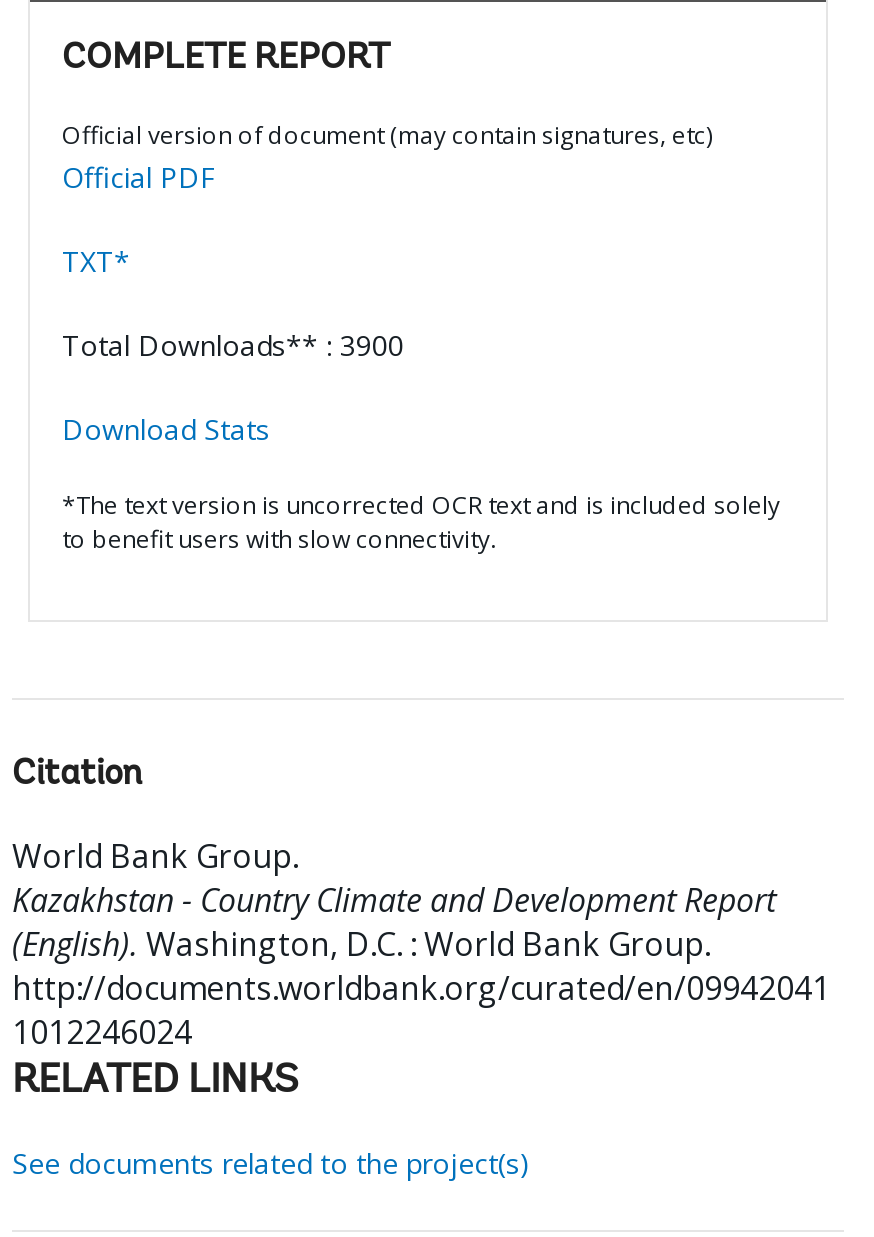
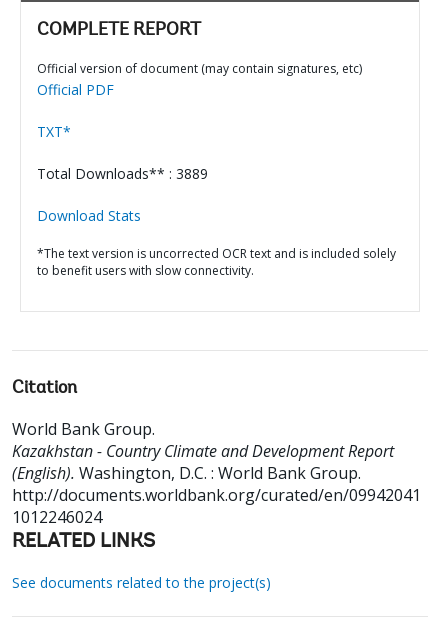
[62,326,404,364] Total Downloads** : 3900 -> [37,164,208,183] Total Downloads** : 3889

